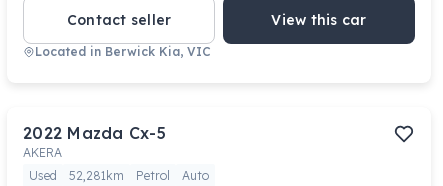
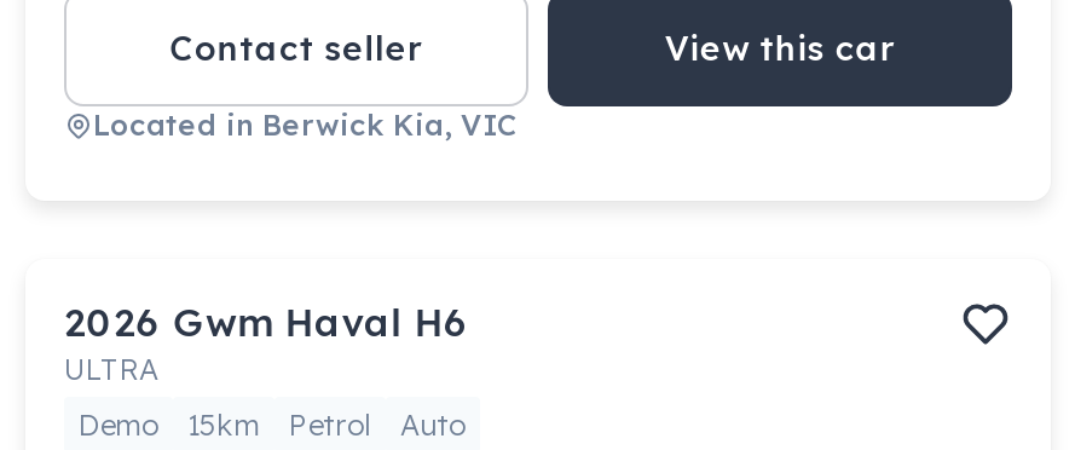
[23,123,166,160] 2022 Mazda Cx-5 | AKERA -> [64,298,469,387] 2026 Gwm Haval H6 | ULTRA
[29,168,124,183] Used | 52,281km -> [79,406,260,443] Demo | 15km

